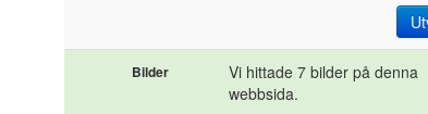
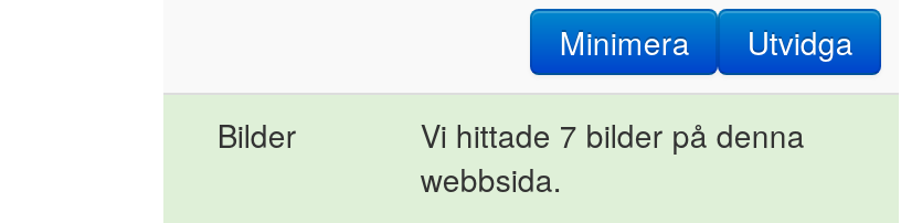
none -> [560,21,690,65] Minimera

